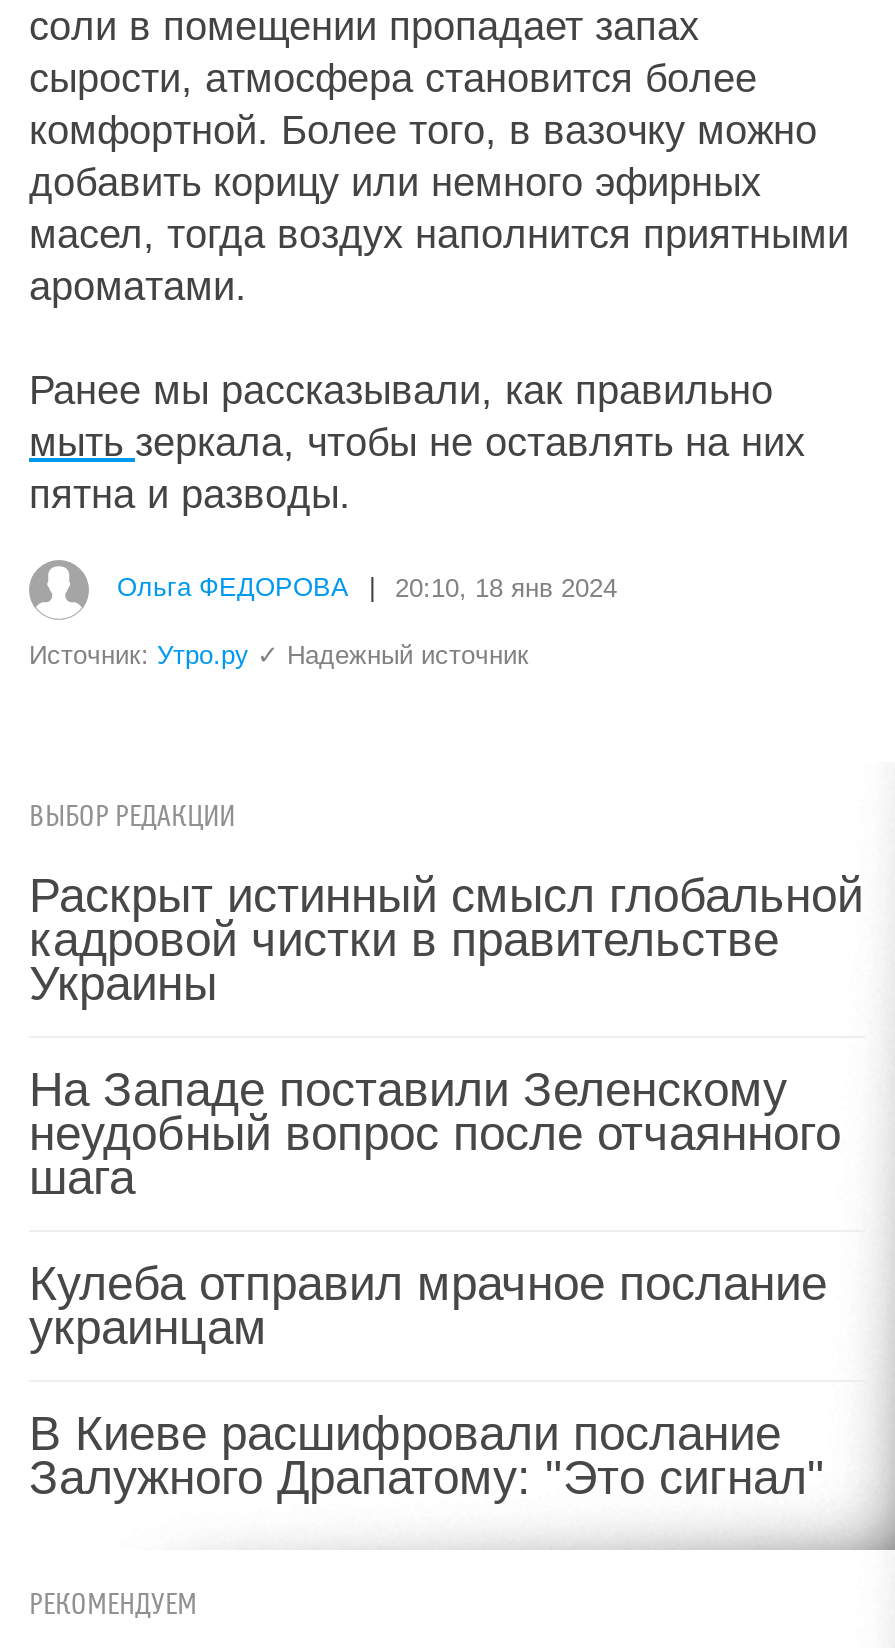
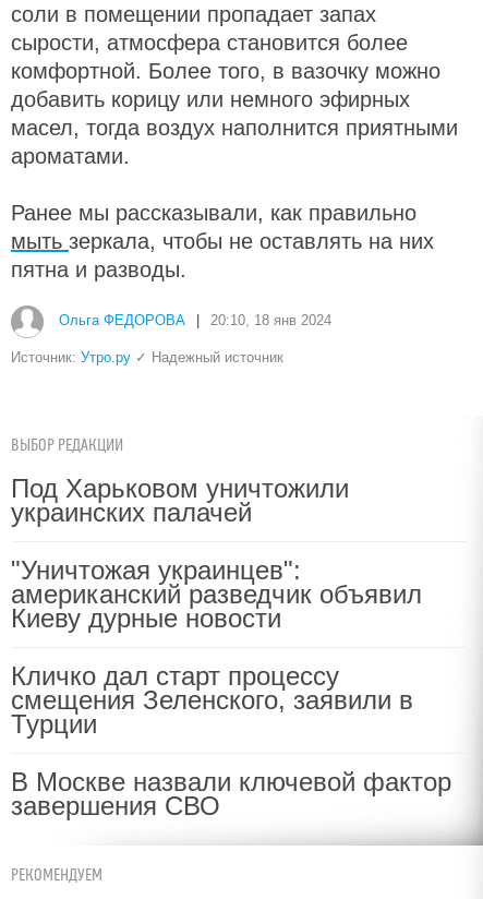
[29,868,863,1010] Раскрыт истинный смысл глобальной | кадровой чистки в правительстве | Украины -> [11,474,349,527] Под Харьковом уничтожили | украинских палачей
[29,1062,841,1204] На Западе поставили Зеленскому | неудобный вопрос после отчаянного | шага -> [11,555,422,633] "Уничтожая украинцев": | американский разведчик объявил | Киеву дурные новости
[29,1256,827,1354] Кулеба отправил мрачное послание | украинцам -> [11,661,413,739] Кличко дал старт процессу | смещения Зеленского, заявили в | Турции
[29,1406,825,1504] В Киеве расшифровали послание | Залужного Драпатому: "Это сигнал" -> [11,767,451,820] В Москве назвали ключевой фактор | завершения СВО

